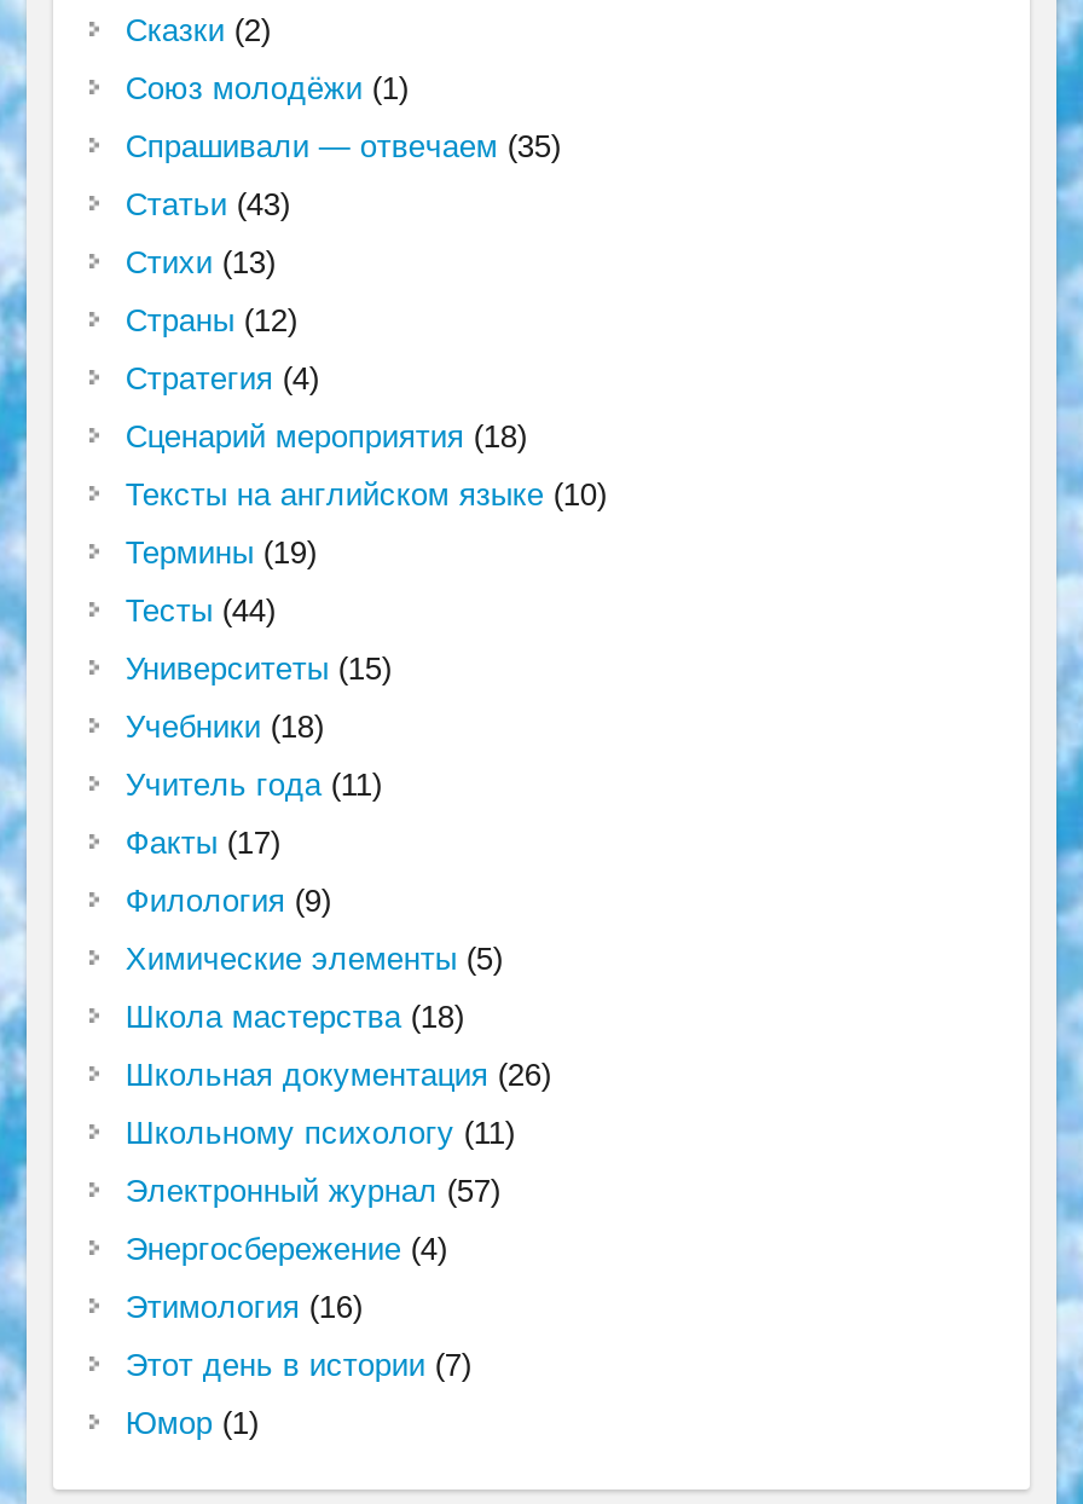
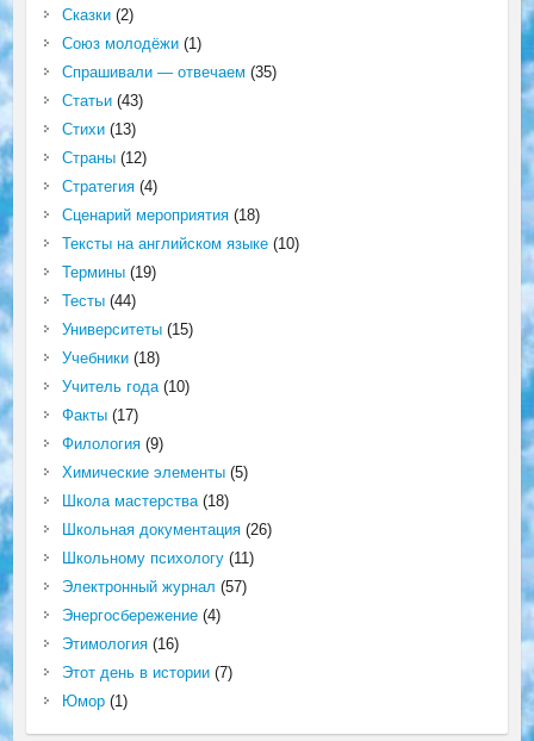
[125,768,381,804] Учитель года (11) -> [62,378,189,396] Учитель года (10)

